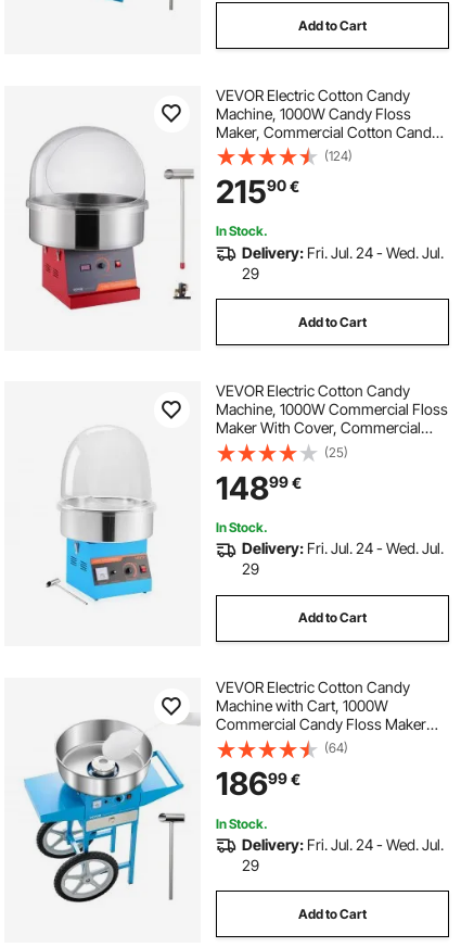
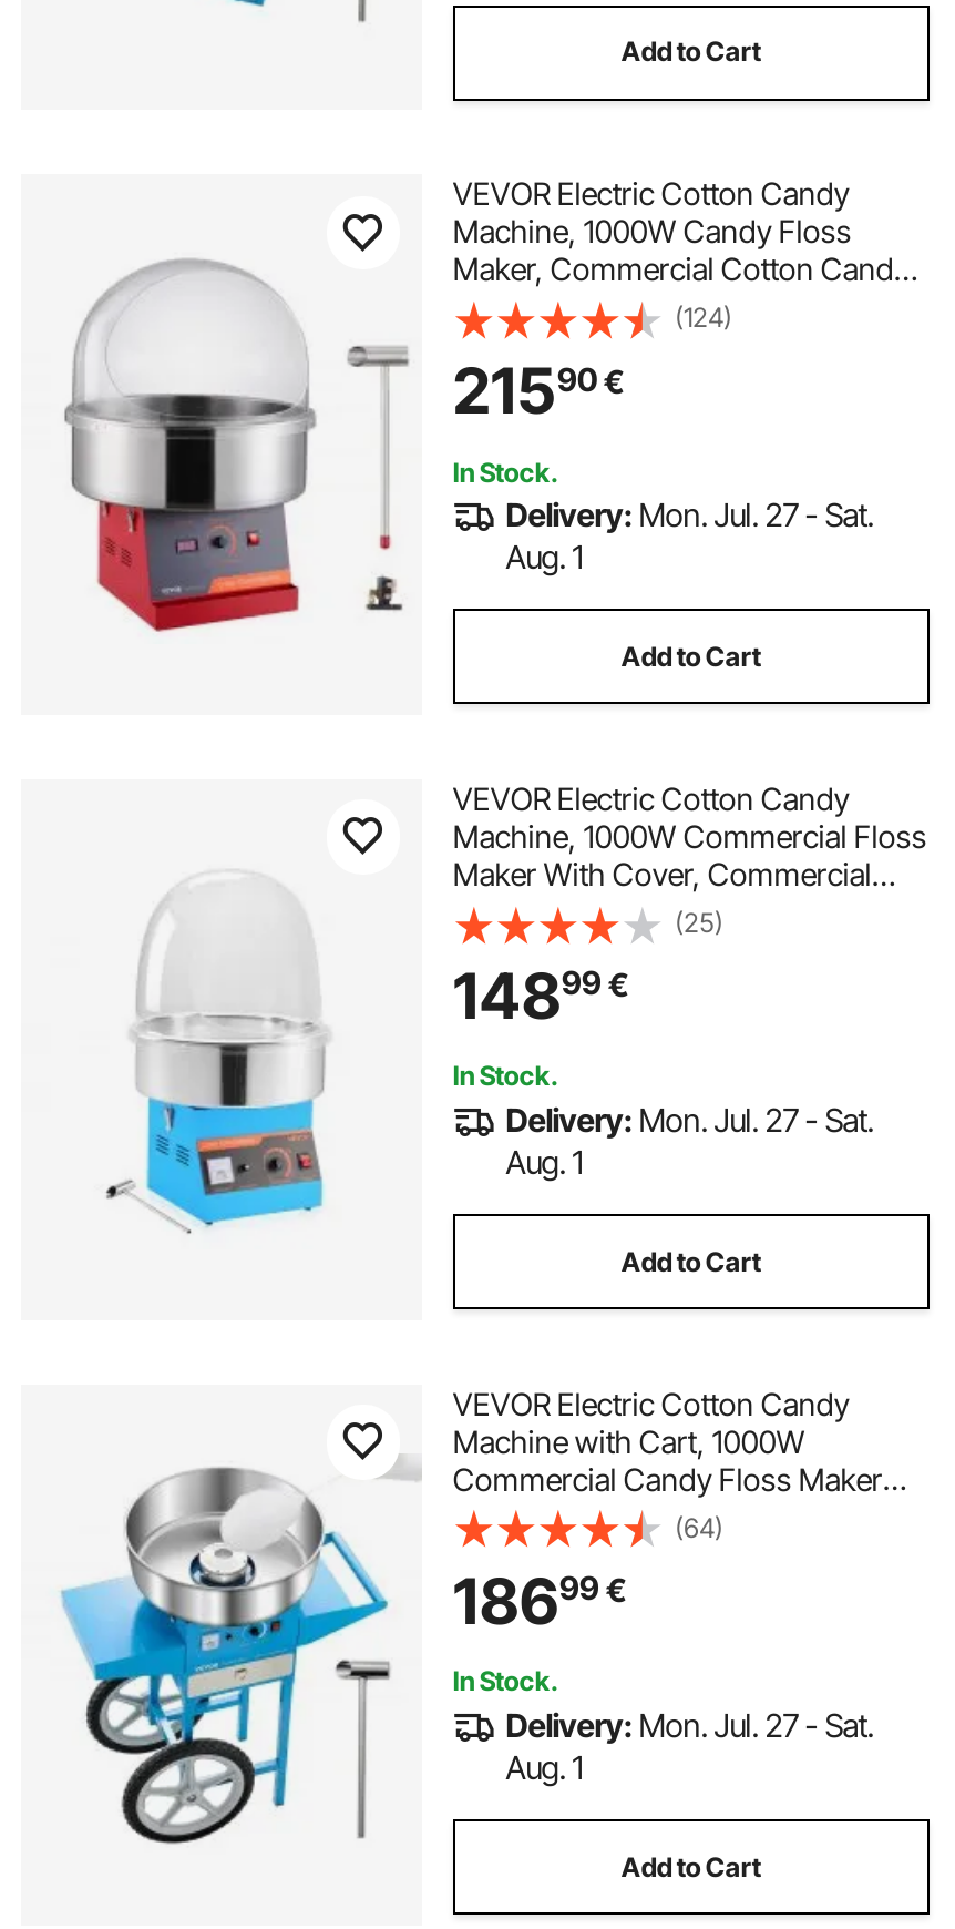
[242,243,443,282] Delivery: Fri. Jul. 24 - Wed. Jul. | 29 -> [506,496,873,576] Delivery: Mon. Jul. 27 - Sat. | Aug. 1
[242,539,443,578] Delivery: Fri. Jul. 24 - Wed. Jul. | 29 -> [506,1100,873,1180] Delivery: Mon. Jul. 27 - Sat. | Aug. 1
[242,835,443,874] Delivery: Fri. Jul. 24 - Wed. Jul. | 29 -> [506,1705,873,1785] Delivery: Mon. Jul. 27 - Sat. | Aug. 1

